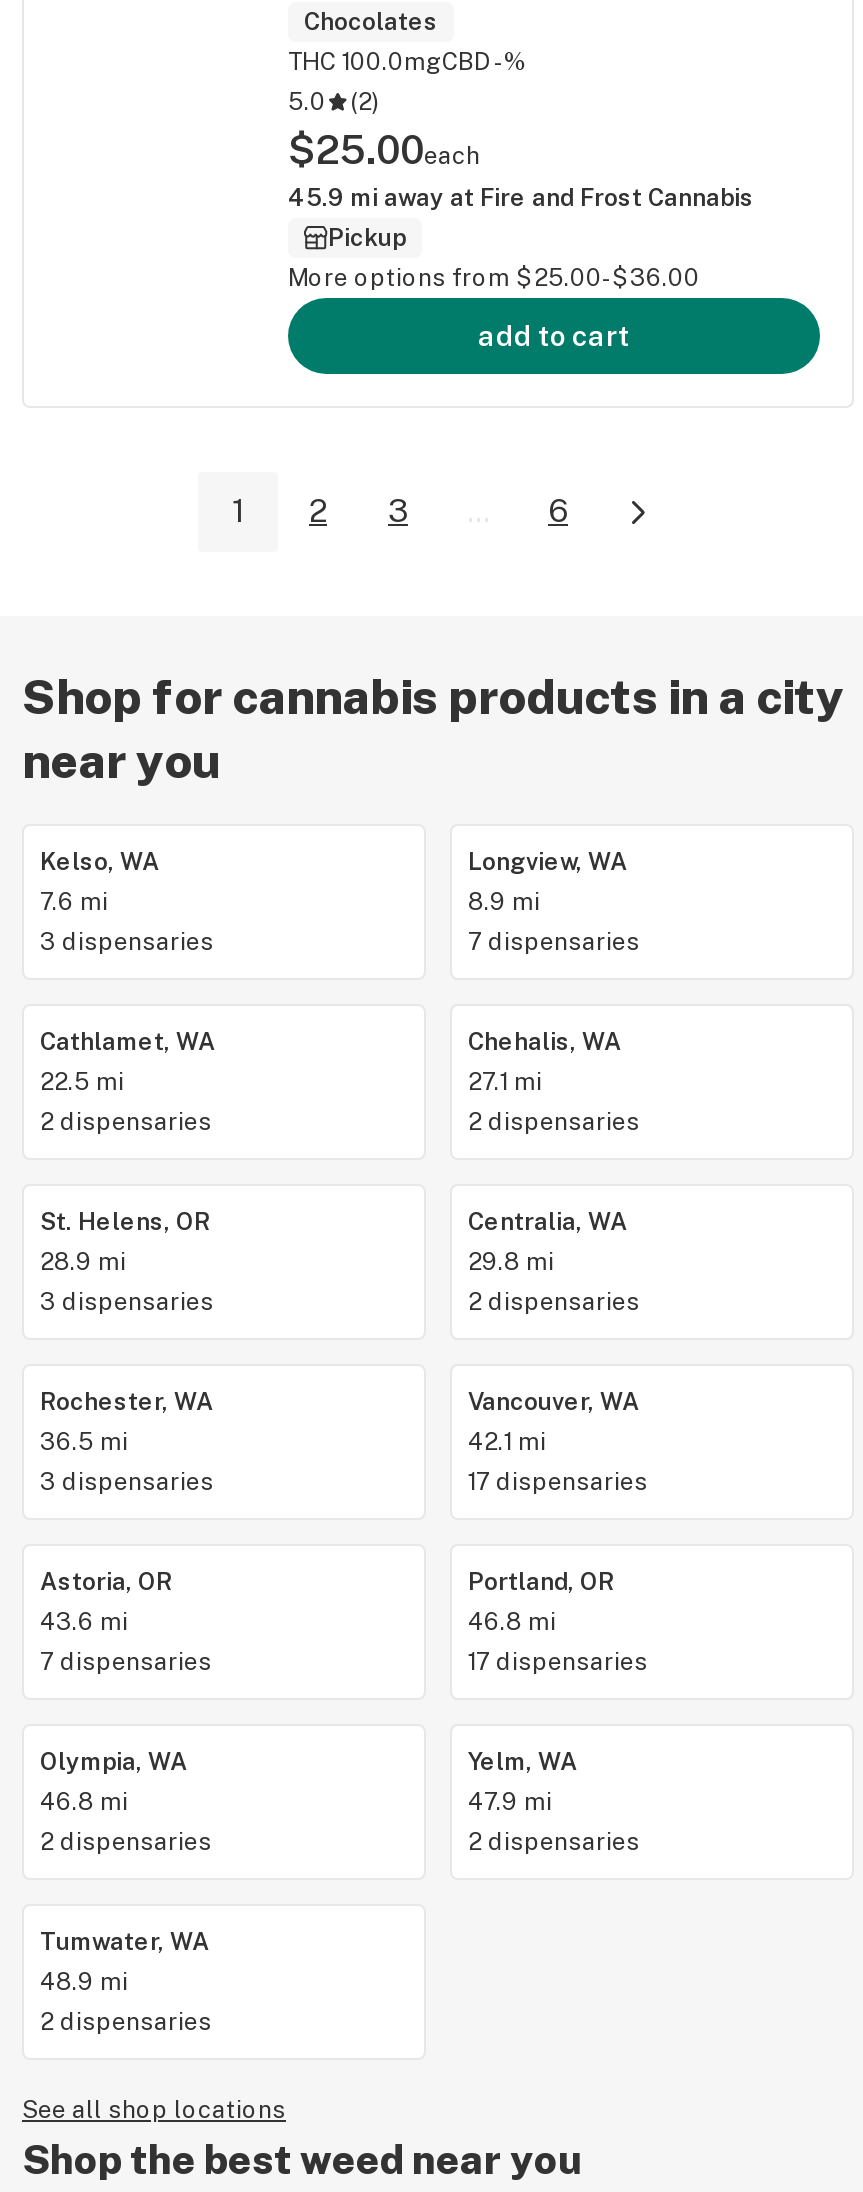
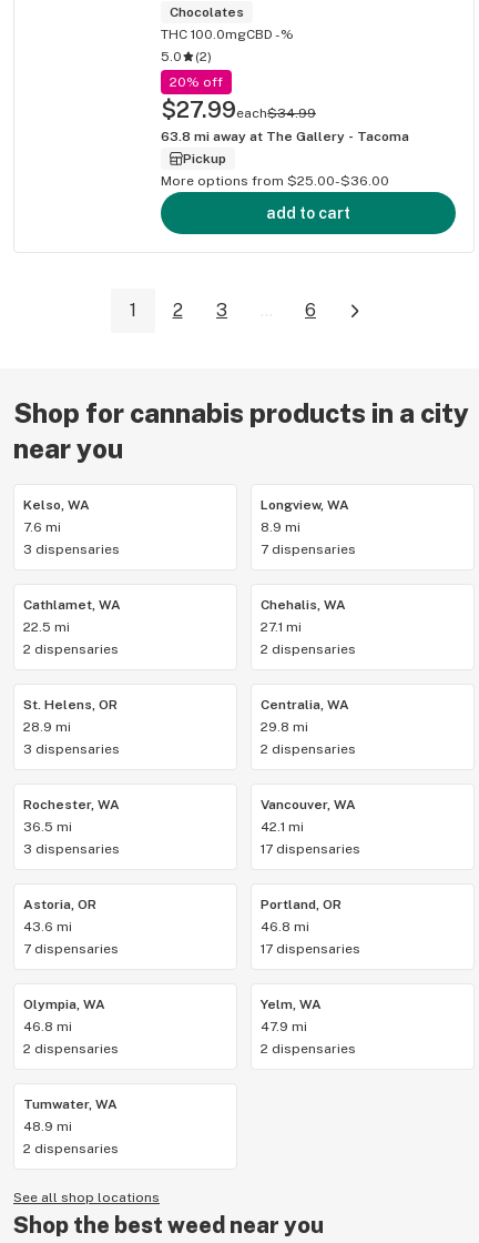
[288,125,754,211] $25.00each | 45.9 mi away at Fire and Frost Cannabis -> [161,74,409,144] 20% off | $27.99each$34.99 | 63.8 mi away at The Gallery - Tacoma

